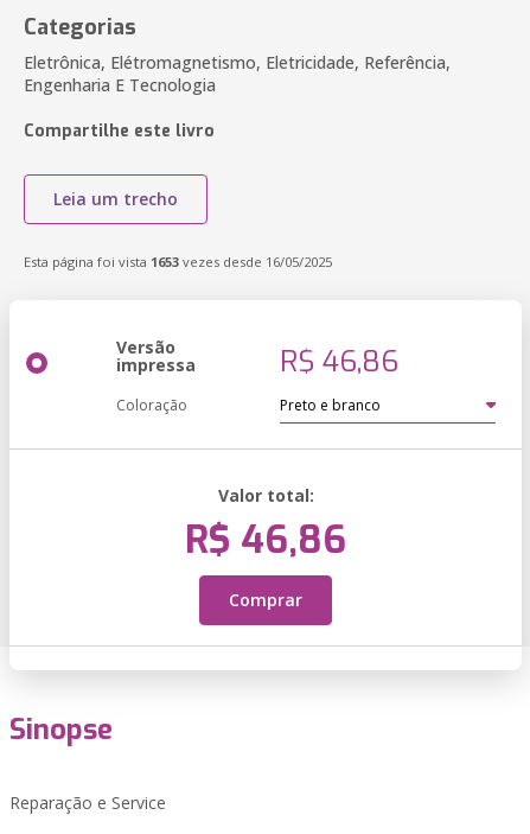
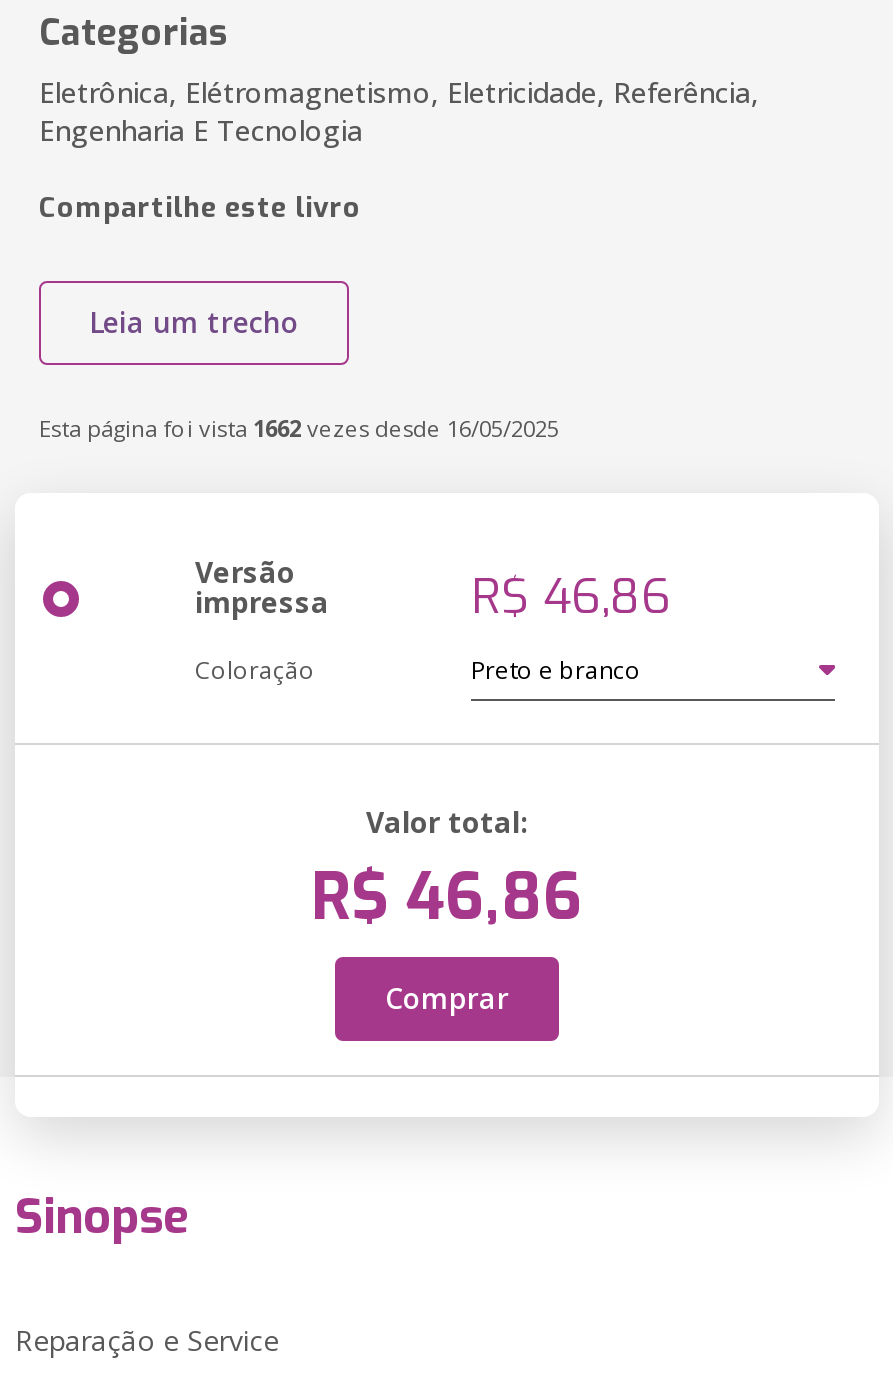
[24,253,332,270] Esta página foi vista 1653 vezes desde 16/05/2025 -> [39,413,559,443] Esta página foi vista 1662 vezes desde 16/05/2025

